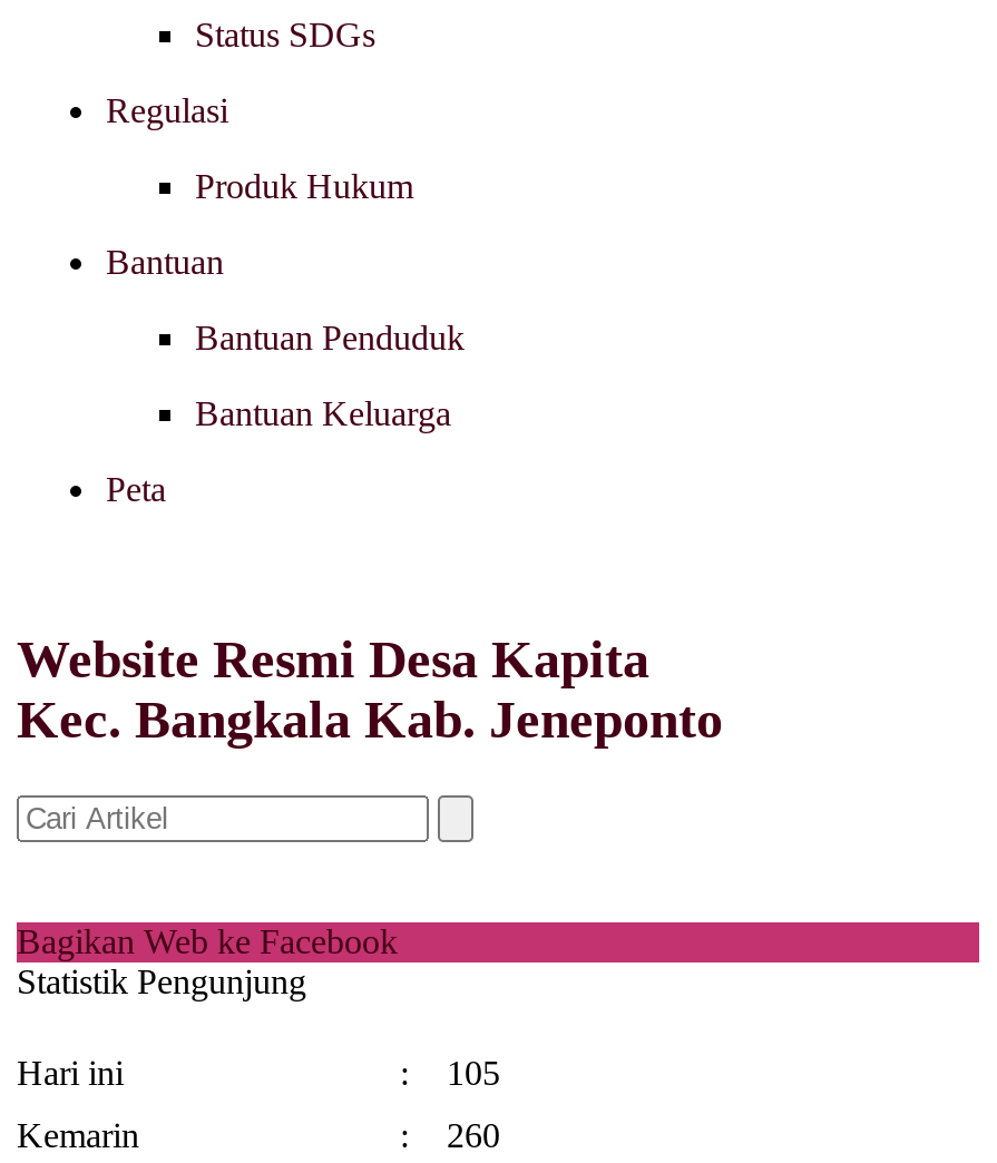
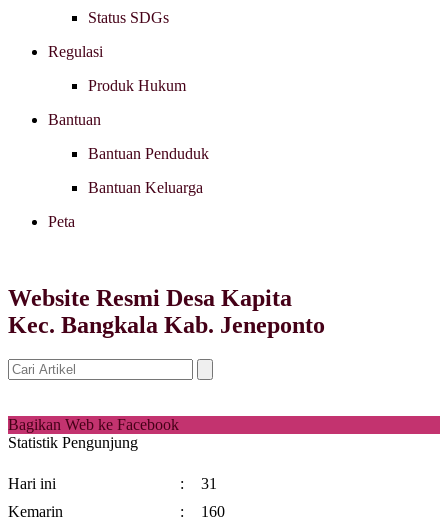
[447,1053,500,1091] 105 -> [201,474,217,491] 31
[447,1115,500,1153] 260 -> [201,502,225,519] 160

